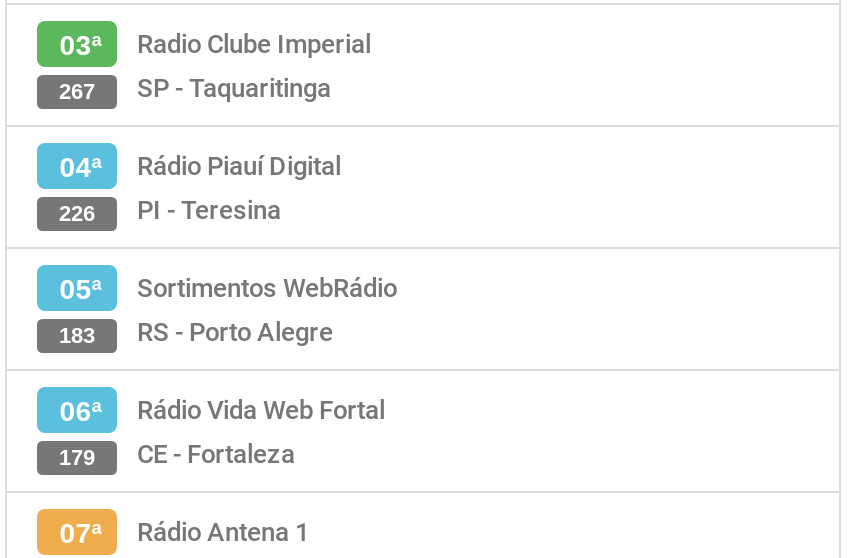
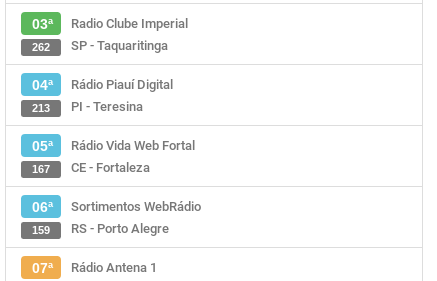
[59,73,331,103] 267 SP - Taquaritinga -> [32,38,168,53] 262 SP - Taquaritinga
[59,195,281,225] 226 PI - Teresina -> [32,99,143,114] 213 PI - Teresina
moved [59,273,397,427] -> [32,199,201,236]: 06ª | Sortimentos WebRádio | RS - Porto Alegre
[59,323,95,347] 183 -> none
moved [137,395,385,469] -> [71,138,195,175]: Rádio Vida Web Fortal | CE - Fortaleza
[59,445,95,469] 179 -> [32,163,50,236] 167 | 159

